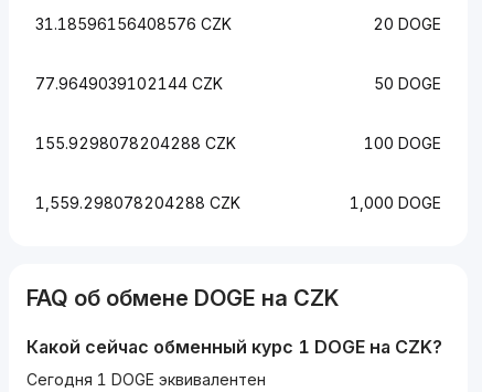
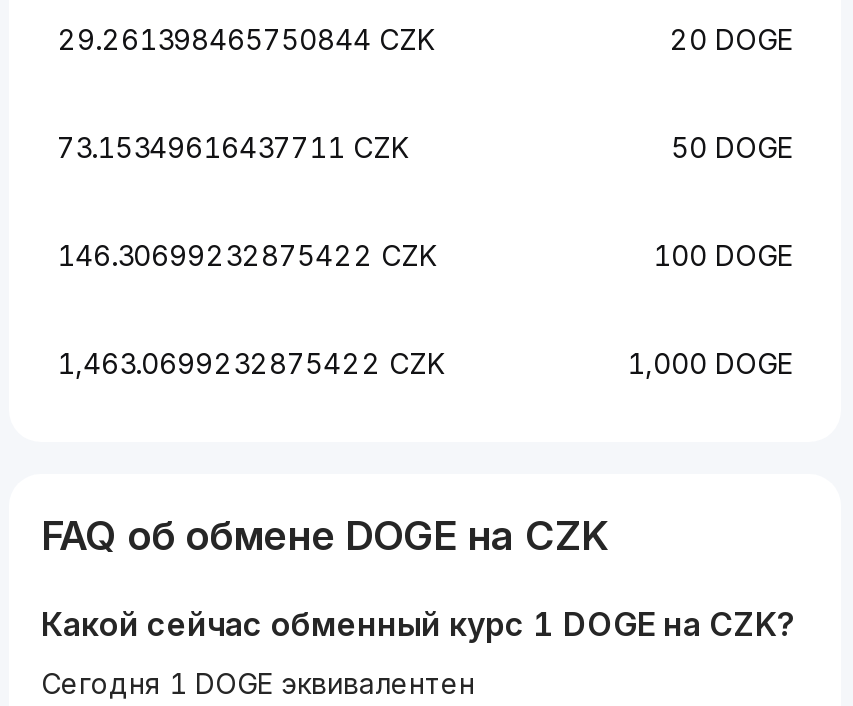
[35,14,232,33] 31.18596156408576 CZK -> [57,22,435,56] 29.261398465750844 CZK
[35,74,223,93] 77.9649039102144 CZK -> [57,130,409,164] 73.15349616437711 CZK
[35,134,236,152] 155.9298078204288 CZK -> [57,238,437,272] 146.30699232875422 CZK
[35,193,240,212] 1,559.298078204288 CZK -> [57,346,445,380] 1,463.0699232875422 CZK

